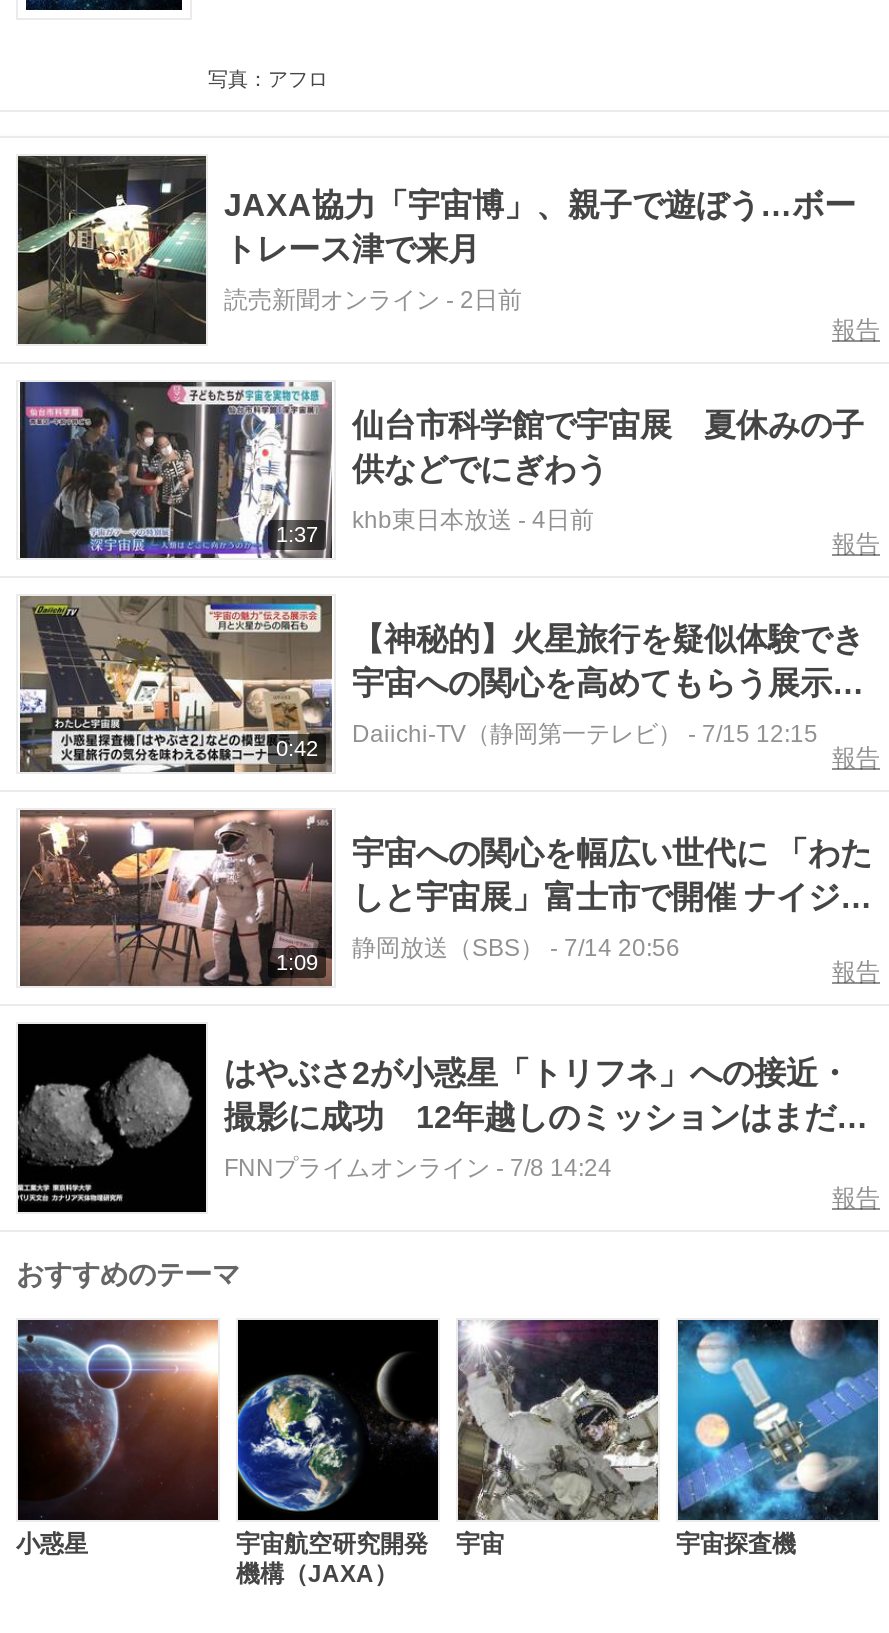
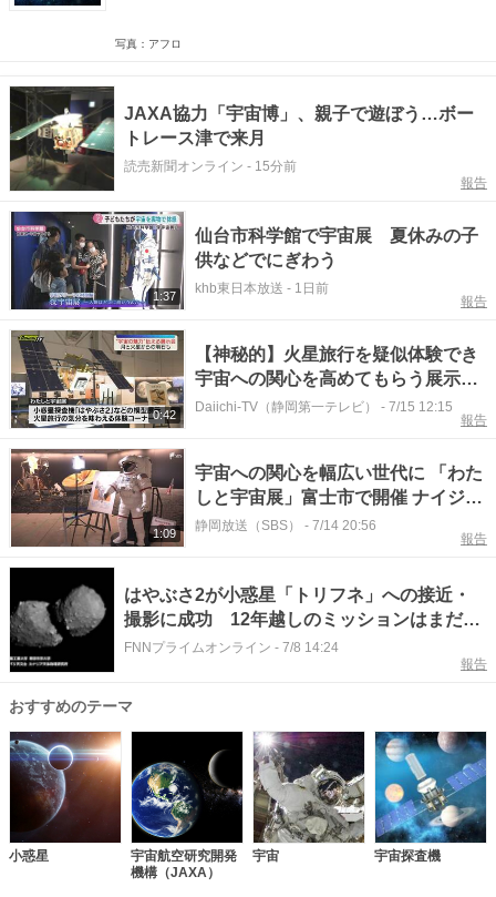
[224,286,522,314] 読売新聞オンライン- 2日前 -> [124,159,297,174] 読売新聞オンライン- 15分前
[352,506,594,534] khb東日本放送- 4日前 -> [195,281,329,296] khb東日本放送- 1日前

